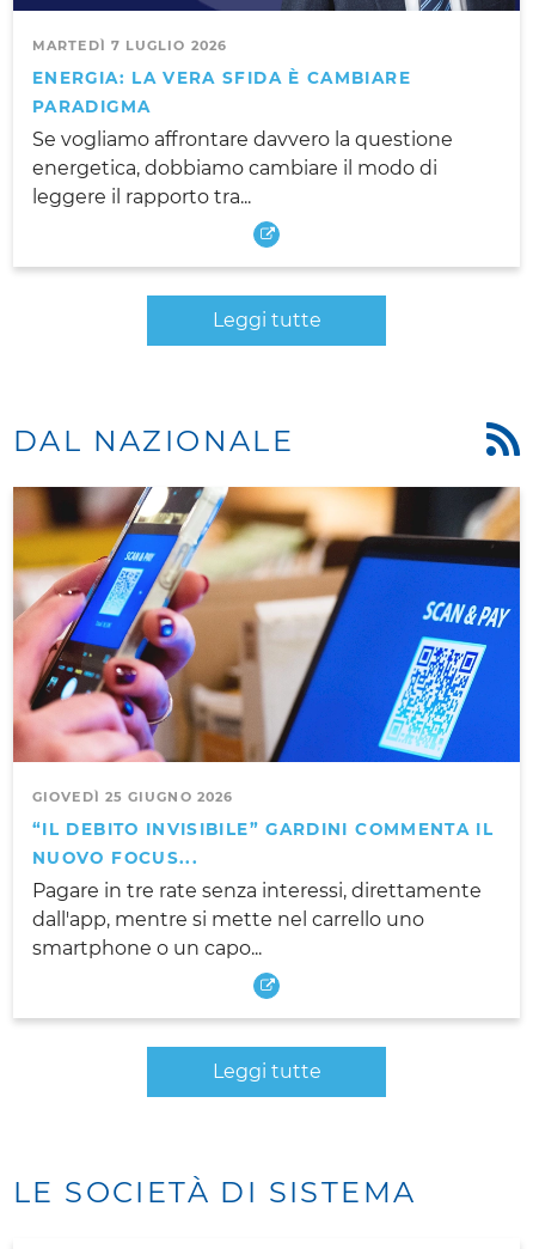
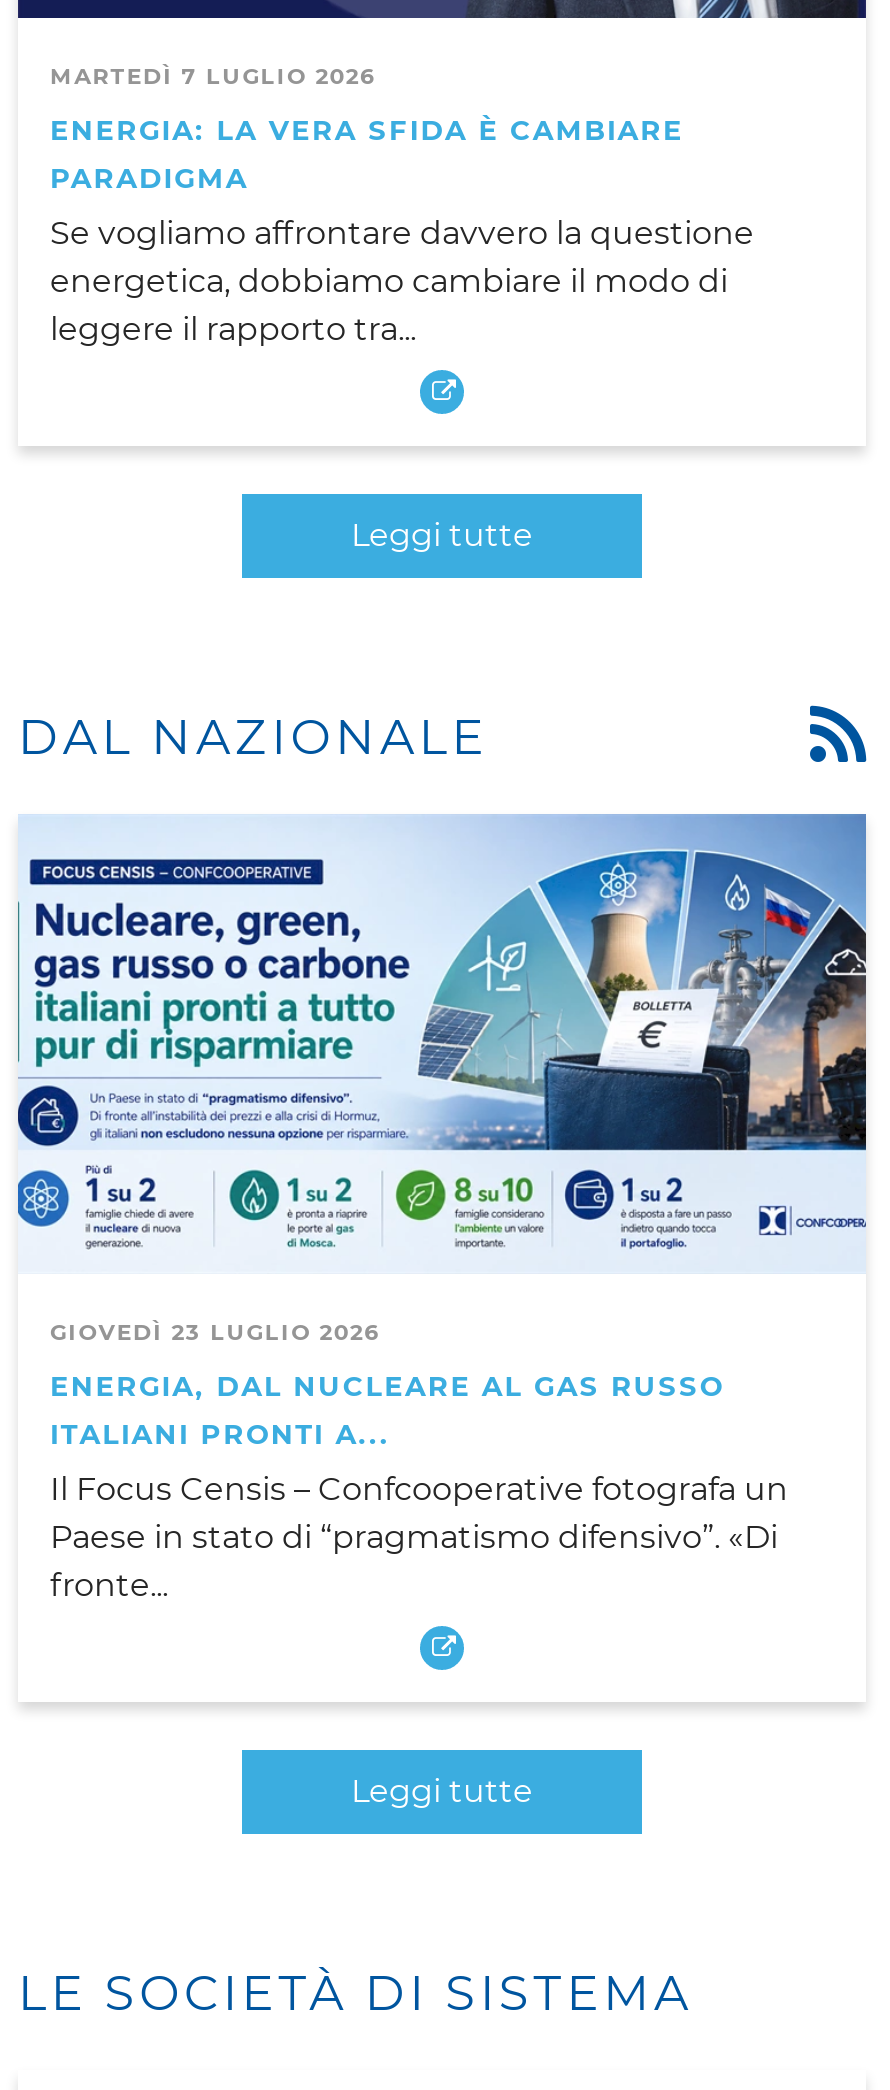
[12,486,521,805] [image] | GIOVEDÌ 25 GIUGNO 2026 -> [16,812,868,1346] [image] | GIOVEDÌ 23 LUGLIO 2026
[32,820,494,839] “IL DEBITO INVISIBILE” GARDINI COMMENTA IL -> [50,1370,724,1402] ENERGIA, DAL NUCLEARE AL GAS RUSSO
[32,848,198,867] NUOVO FOCUS... -> [50,1418,390,1450] ITALIANI PRONTI A...
[32,879,482,959] Pagare in tre rate senza interessi, direttamente | dall'app, mentre si mette nel carrello uno | smartphone o un capo... -> [50,1470,788,1604] Il Focus Censis – Confcooperative fotografa un | Paese in stato di “pragmatismo difensivo”. «Di | fronte...

